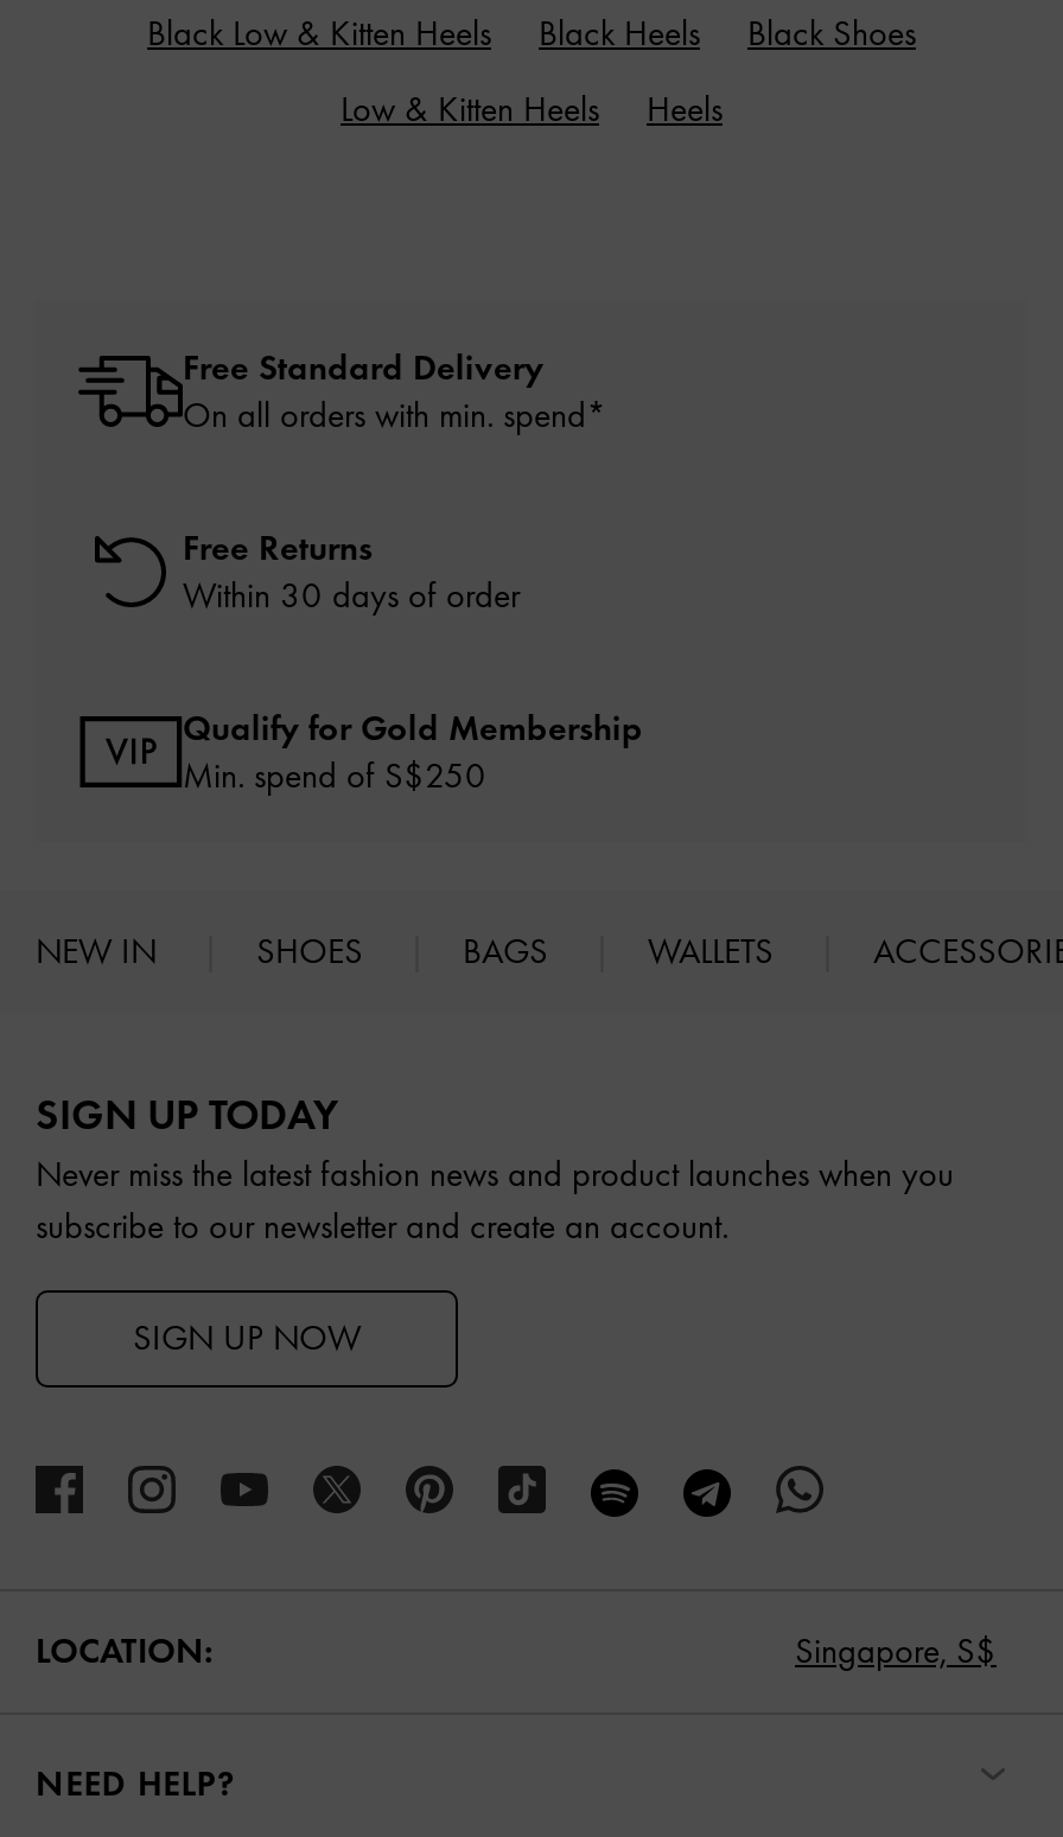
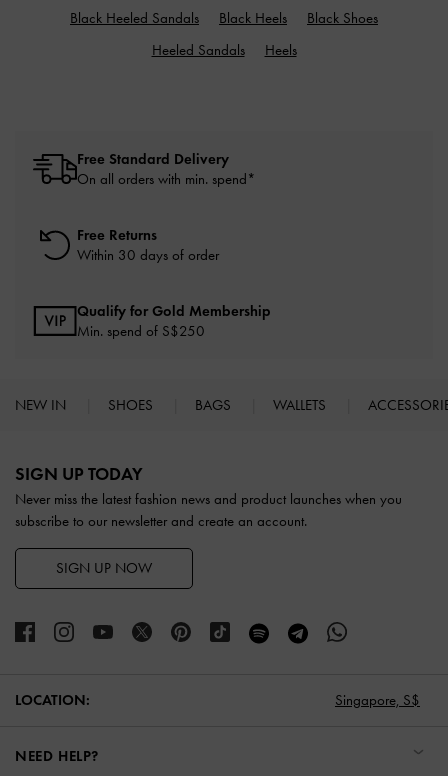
[147,12,491,55] Black Low & Kitten Heels -> [70,9,199,27] Black Heeled Sandals
[340,88,599,131] Low & Kitten Heels -> [151,41,244,59] Heeled Sandals

